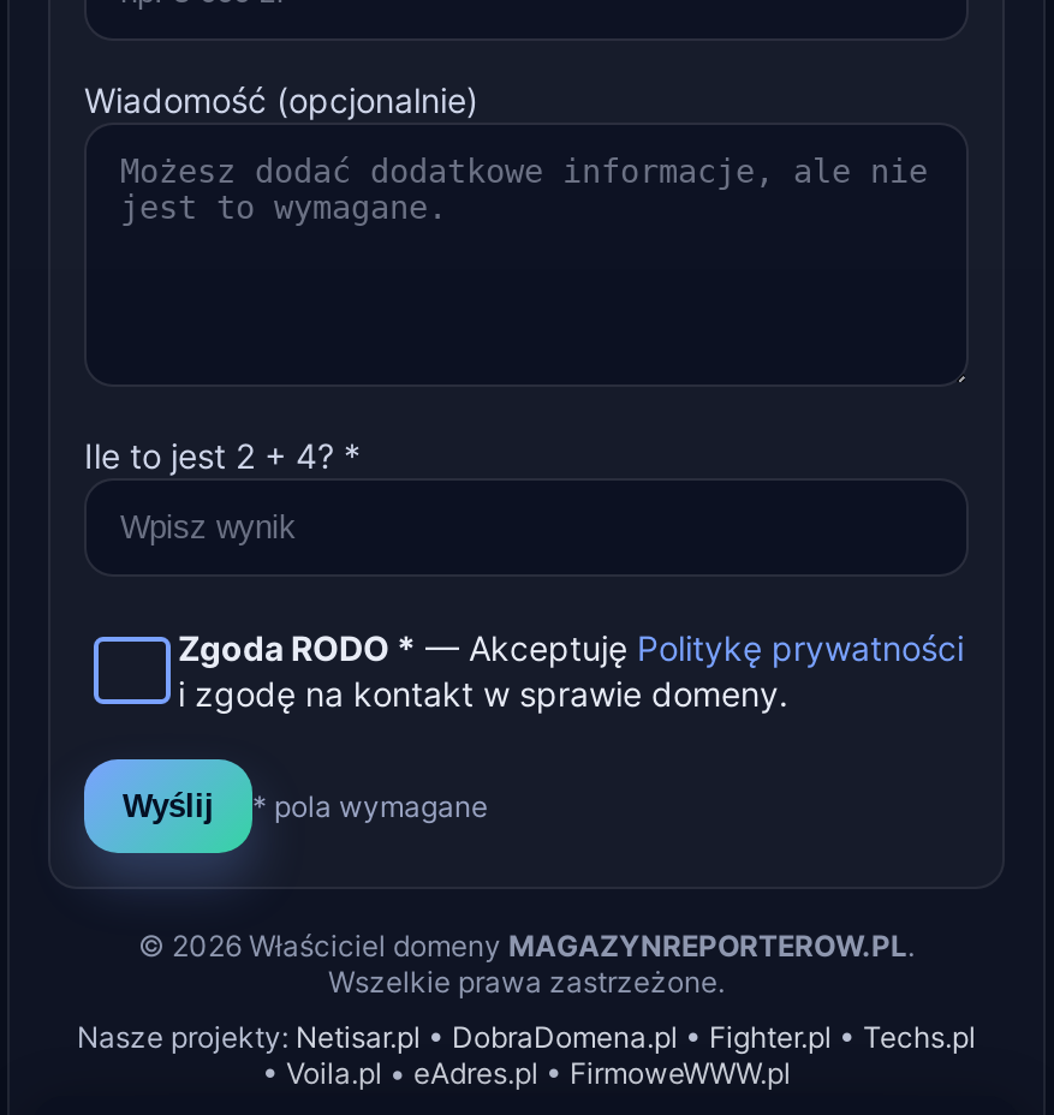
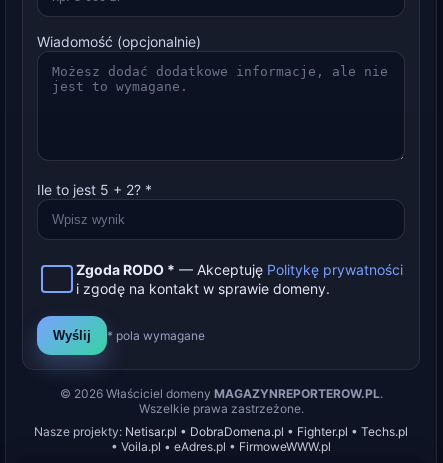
[84,435,361,476] Ile to jest 2 + 4? * -> [37,181,152,198] Ile to jest 5 + 2? *

